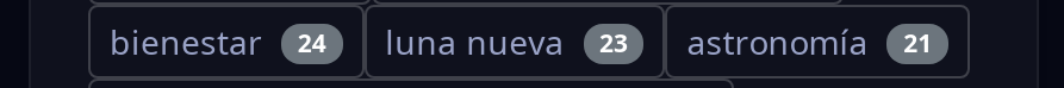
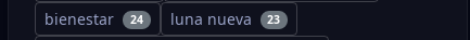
[687,20,932,65] astronomía | 21 -> none

